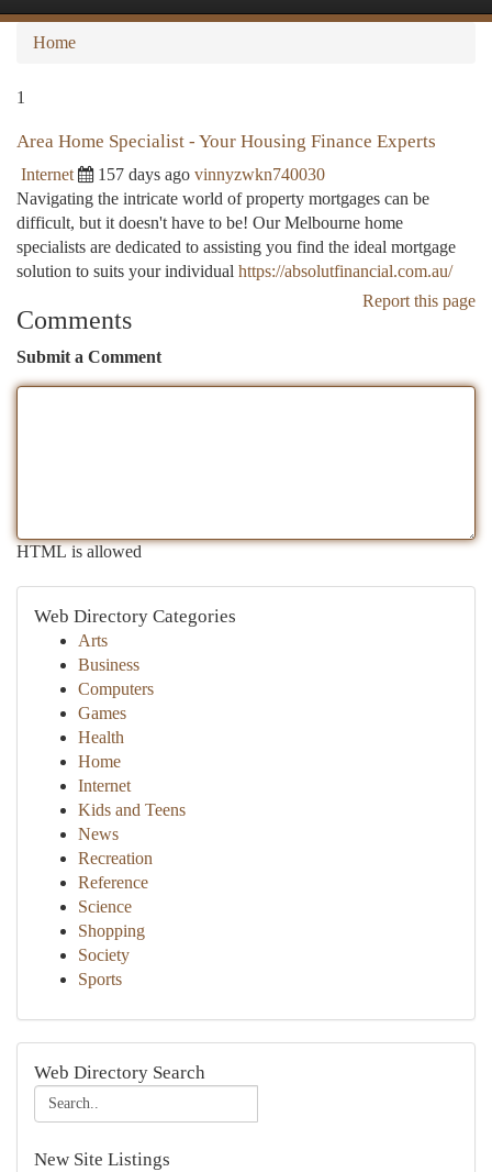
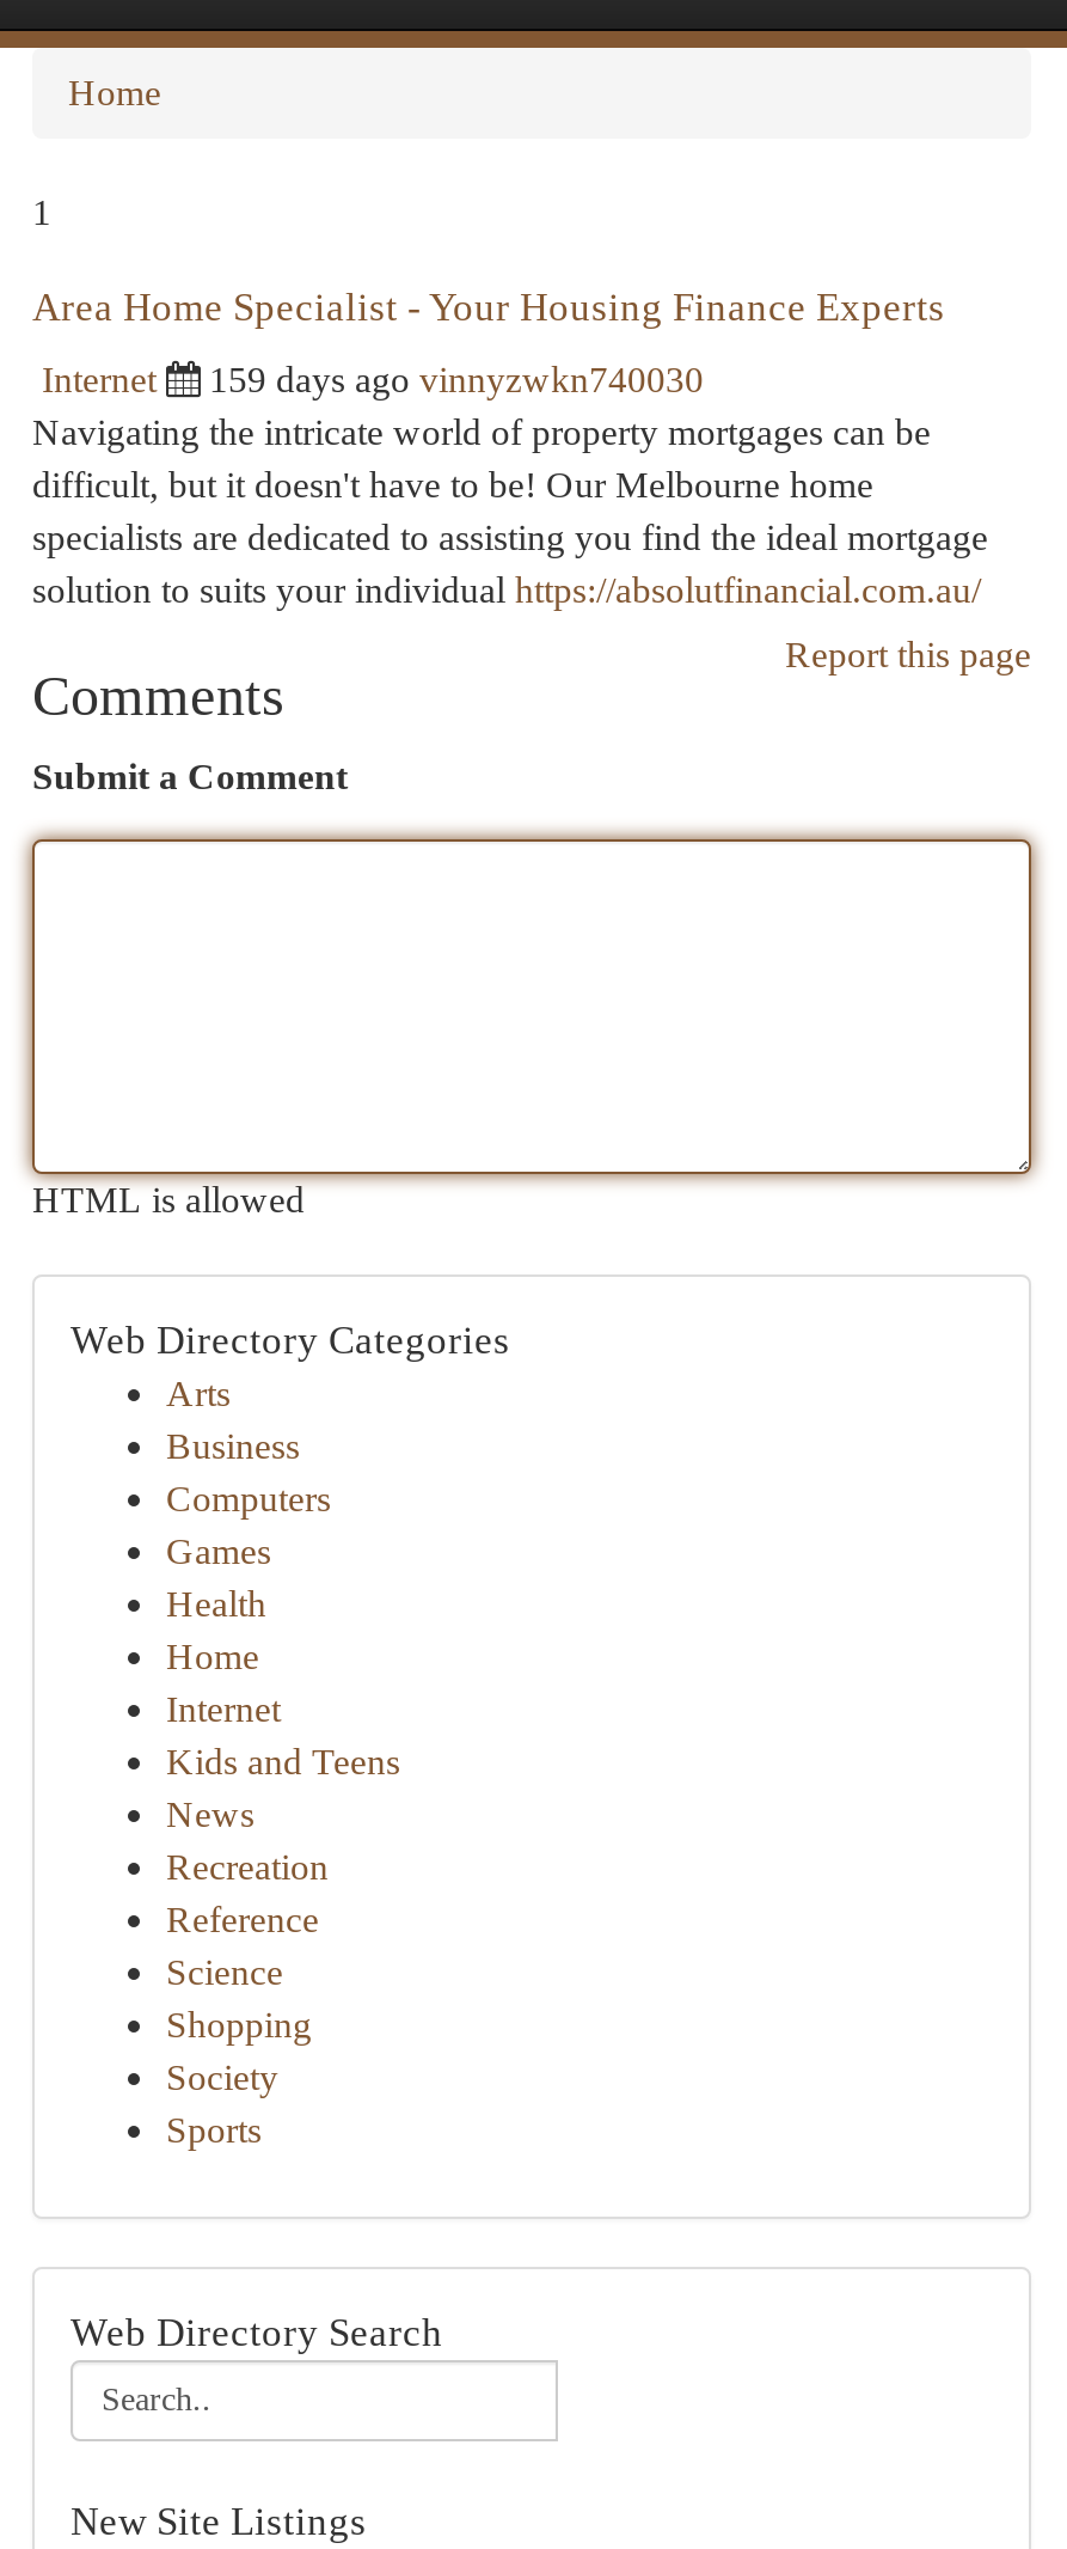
[98,165,325,184] 157 days ago vinnyzwkn740030 -> [209,359,704,399] 159 days ago vinnyzwkn740030

